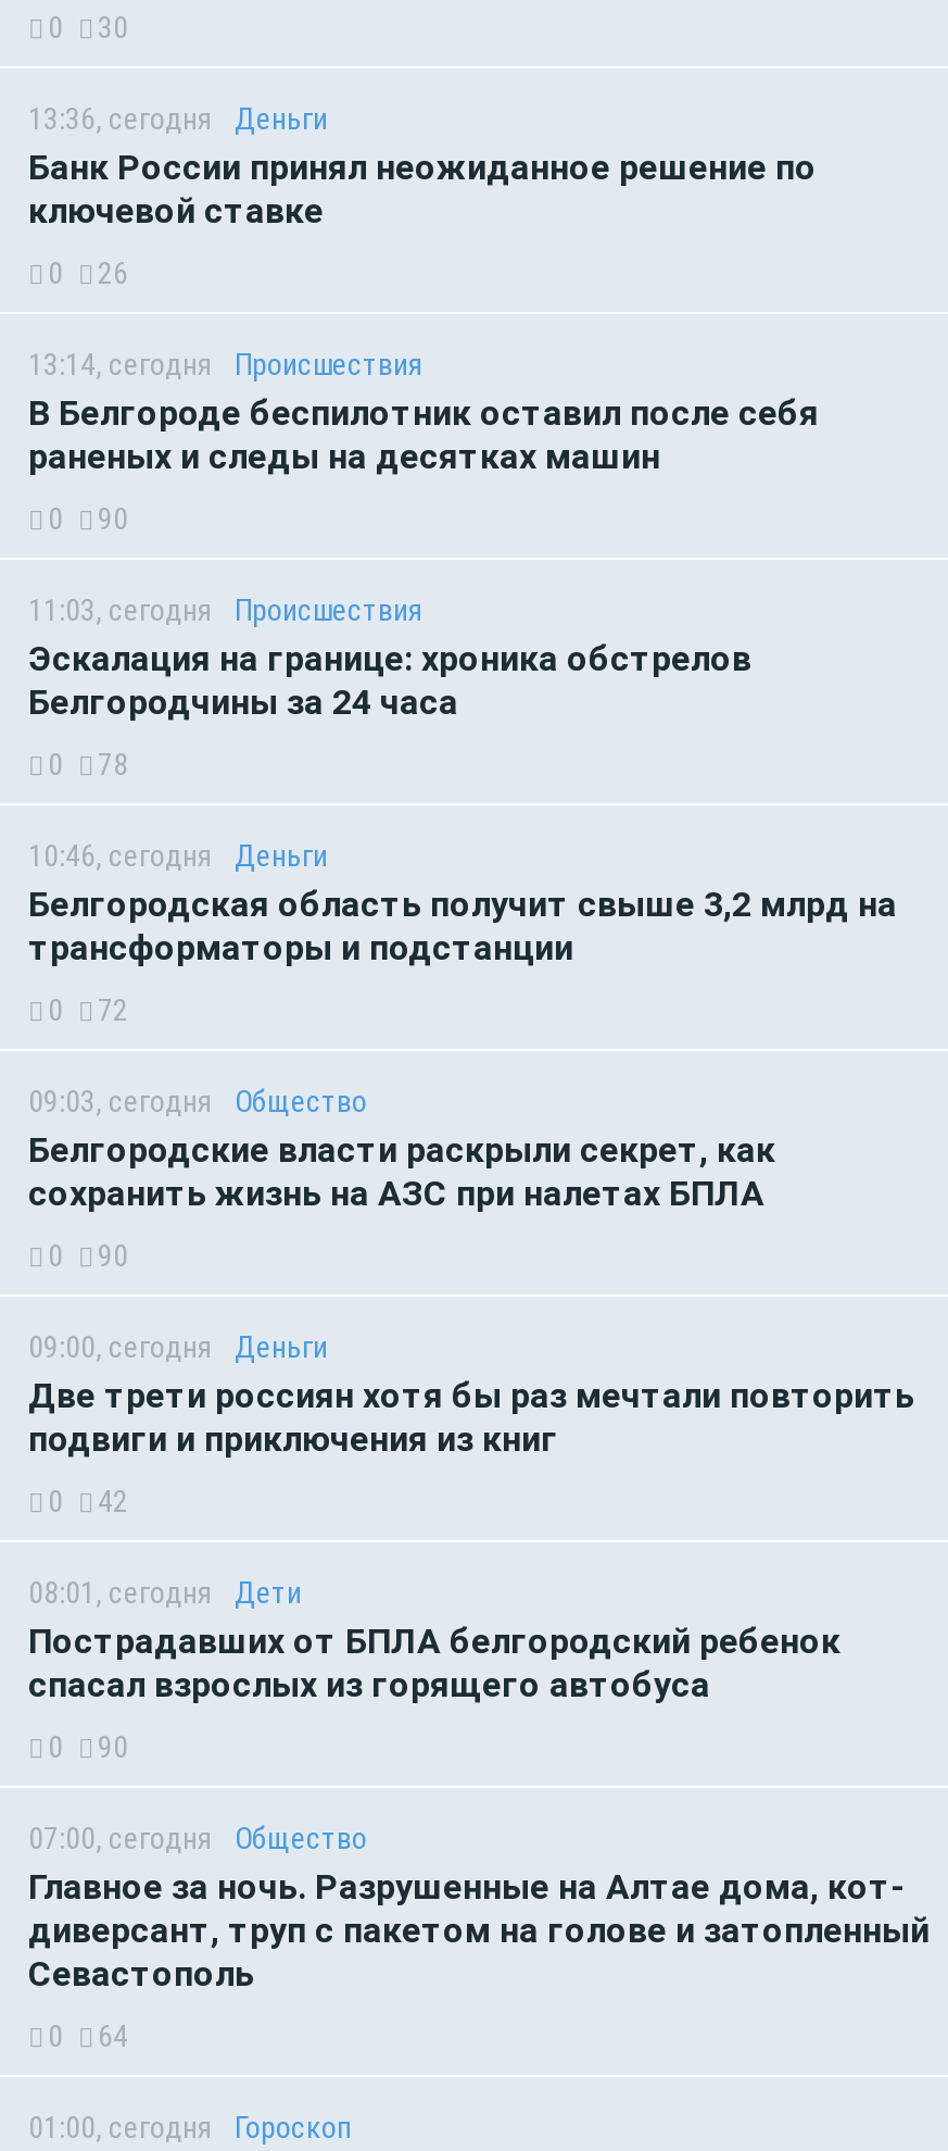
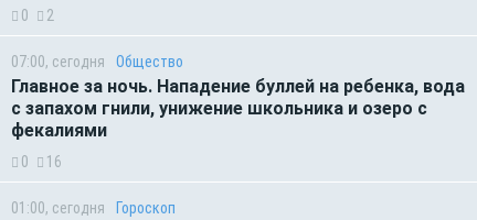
[28,10,914,1765] 30 | 13:36, сегодня | Деньги | Банк России принял неожиданное решение по | ключевой ставке | 0 | 26 | 13:14, сегодня | Происшествия | В Белгороде беспилотник оставил после себя | раненых и следы на десятках машин | 0 | 90 | 11:03, сегодня | Происшествия | Эскалация на границе: хроника обстрелов | Белгородчины за 24 часа | 0 | 78 | 10:46, сегодня | Деньги | Белгородская область получит свыше 3,2 млрд на | трансформаторы и подстанции | 0 | 72 | 09:03, сегодня | Общество | Белгородские власти раскрыли секрет, как | сохранить жизнь на АЗС при налетах БПЛА | 0 | 90 | 09:00, сегодня | Деньги | Две трети россиян хотя бы раз мечтали повторить | подвиги и приключения из книг | 0 | 42 | 08:01, сегодня | Дети | Пострадавших от БПЛА белгородский ребенок | спасал взрослых из горящего автобуса | 0 | 90 -> [46,7,54,25] 2
[28,1867,930,1995] Главное за ночь. Разрушенные на Алтае дома, кот- | диверсант, труп с пакетом на голове и затопленный | Севастополь -> [11,76,465,141] Главное за ночь. Нападение буллей на ребенка, вода | с запахом гнили, унижение школьника и озеро с | фекалиями
[48,2019,128,2054] 0 64 -> [21,153,62,171] 0 16

